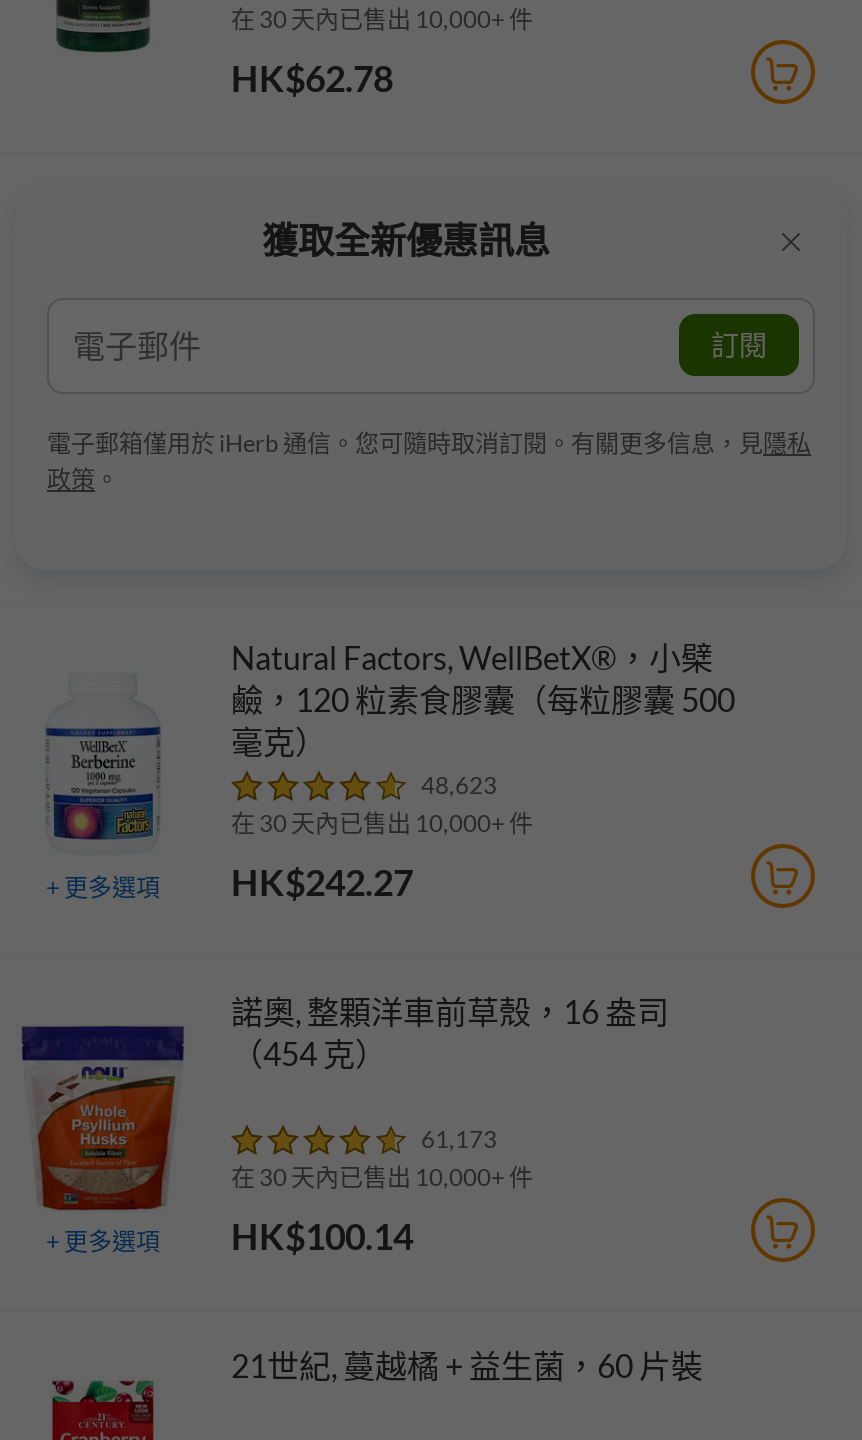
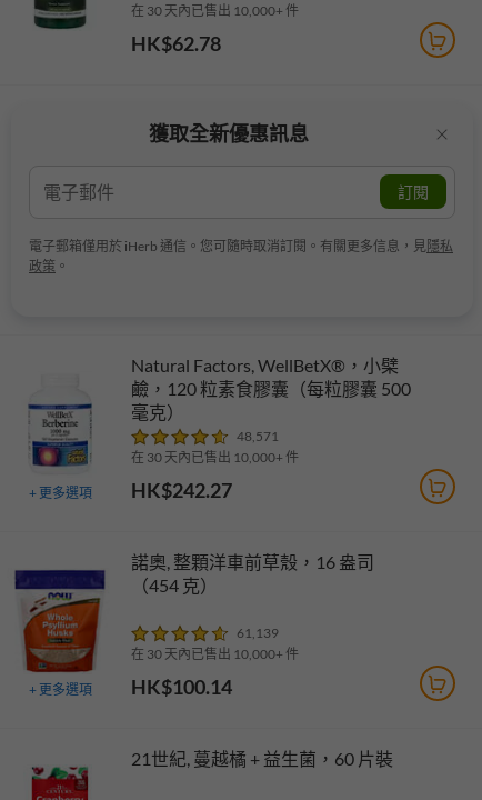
[421,771,497,801] 48,623 -> [237,428,279,445] 48,571
[421,1125,497,1155] 61,173 -> [237,625,279,642] 61,139

